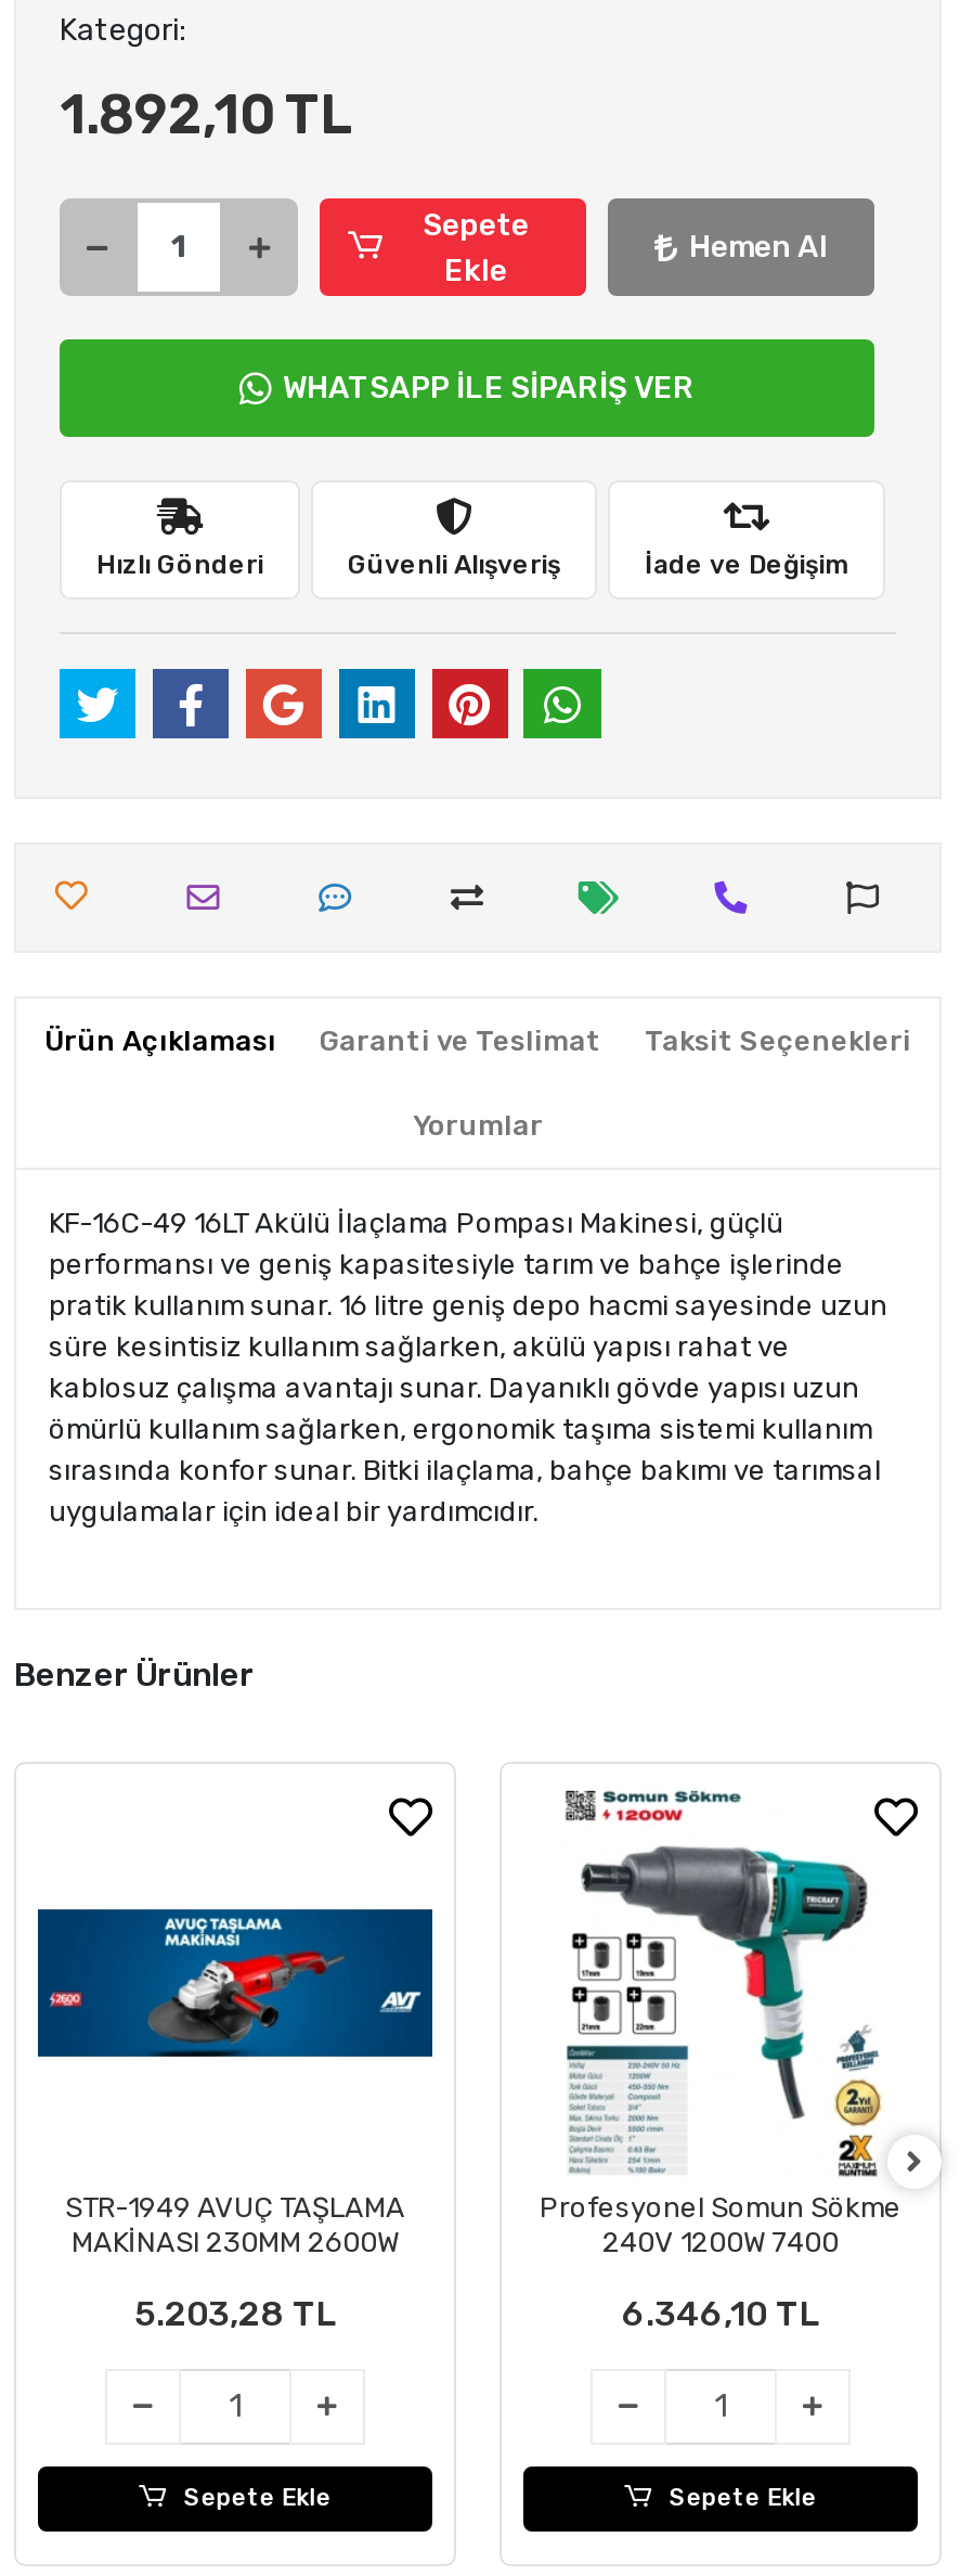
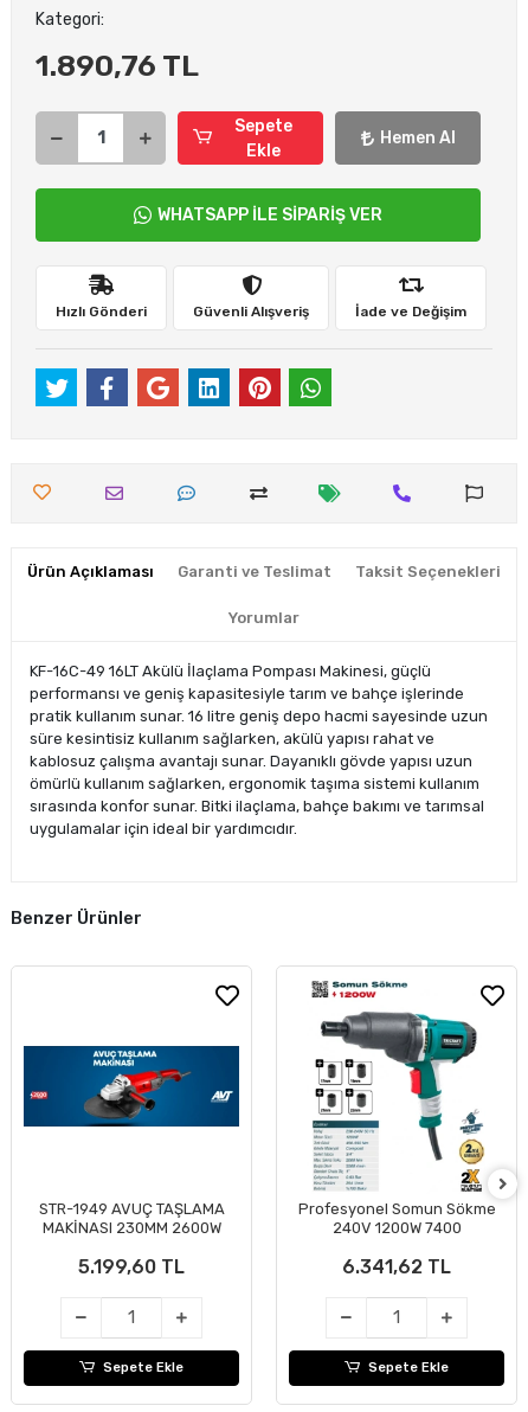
[60,83,352,146] 1.892,10 TL -> [36,49,199,83] 1.890,76 TL
[134,2294,336,2335] 5.203,28 TL -> [78,1256,185,1279] 5.199,60 TL
[622,2294,819,2335] 6.346,10 TL -> [342,1256,451,1279] 6.341,62 TL

